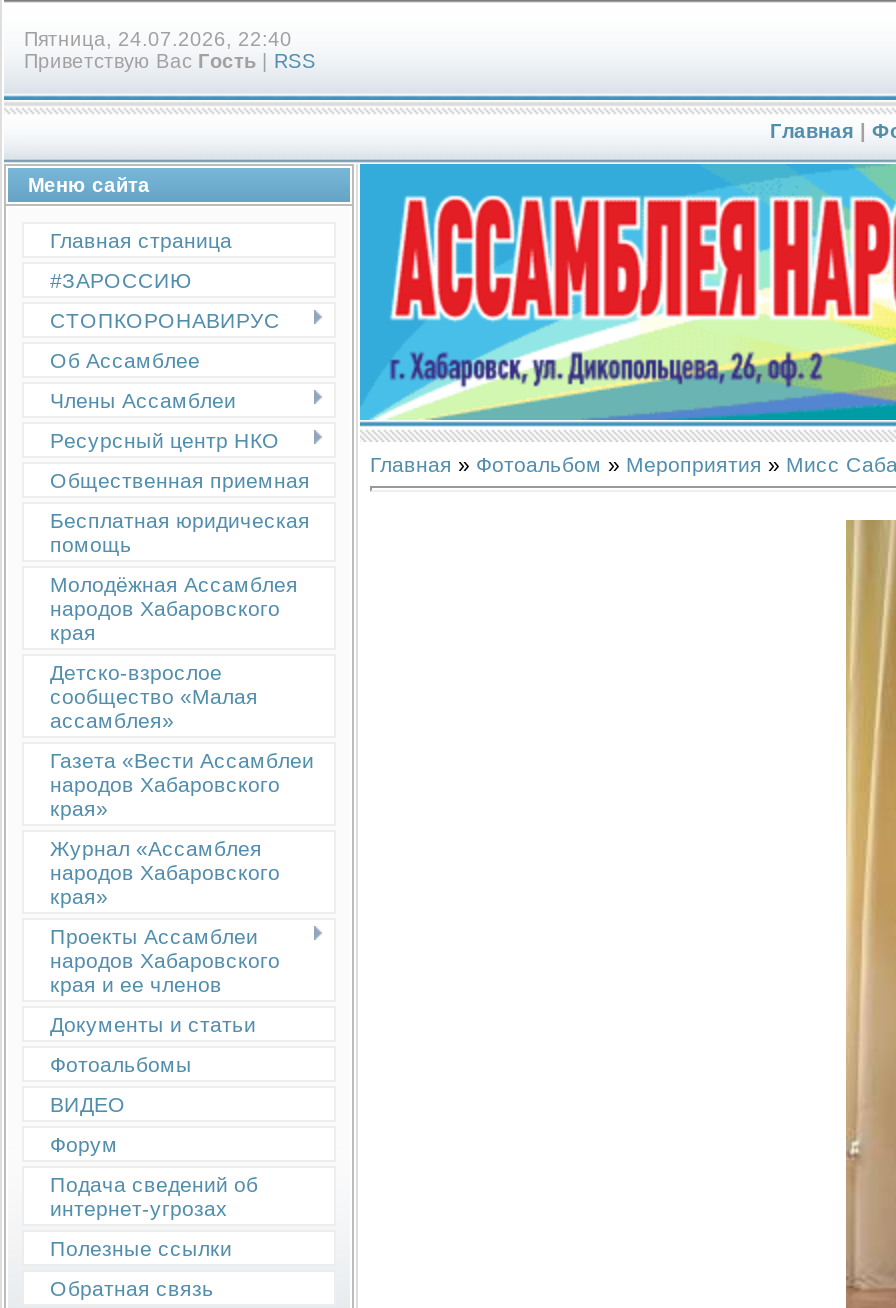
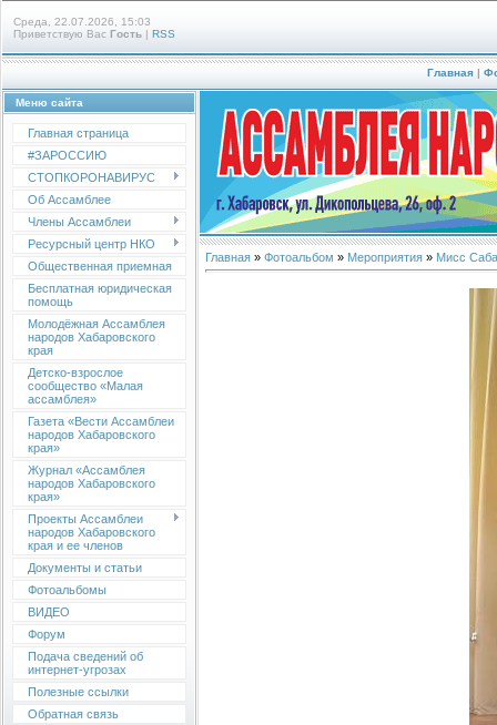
[24,28,292,50] Пятница, 24.07.2026, 22:40 -> [13,16,151,28] Среда, 22.07.2026, 15:03

